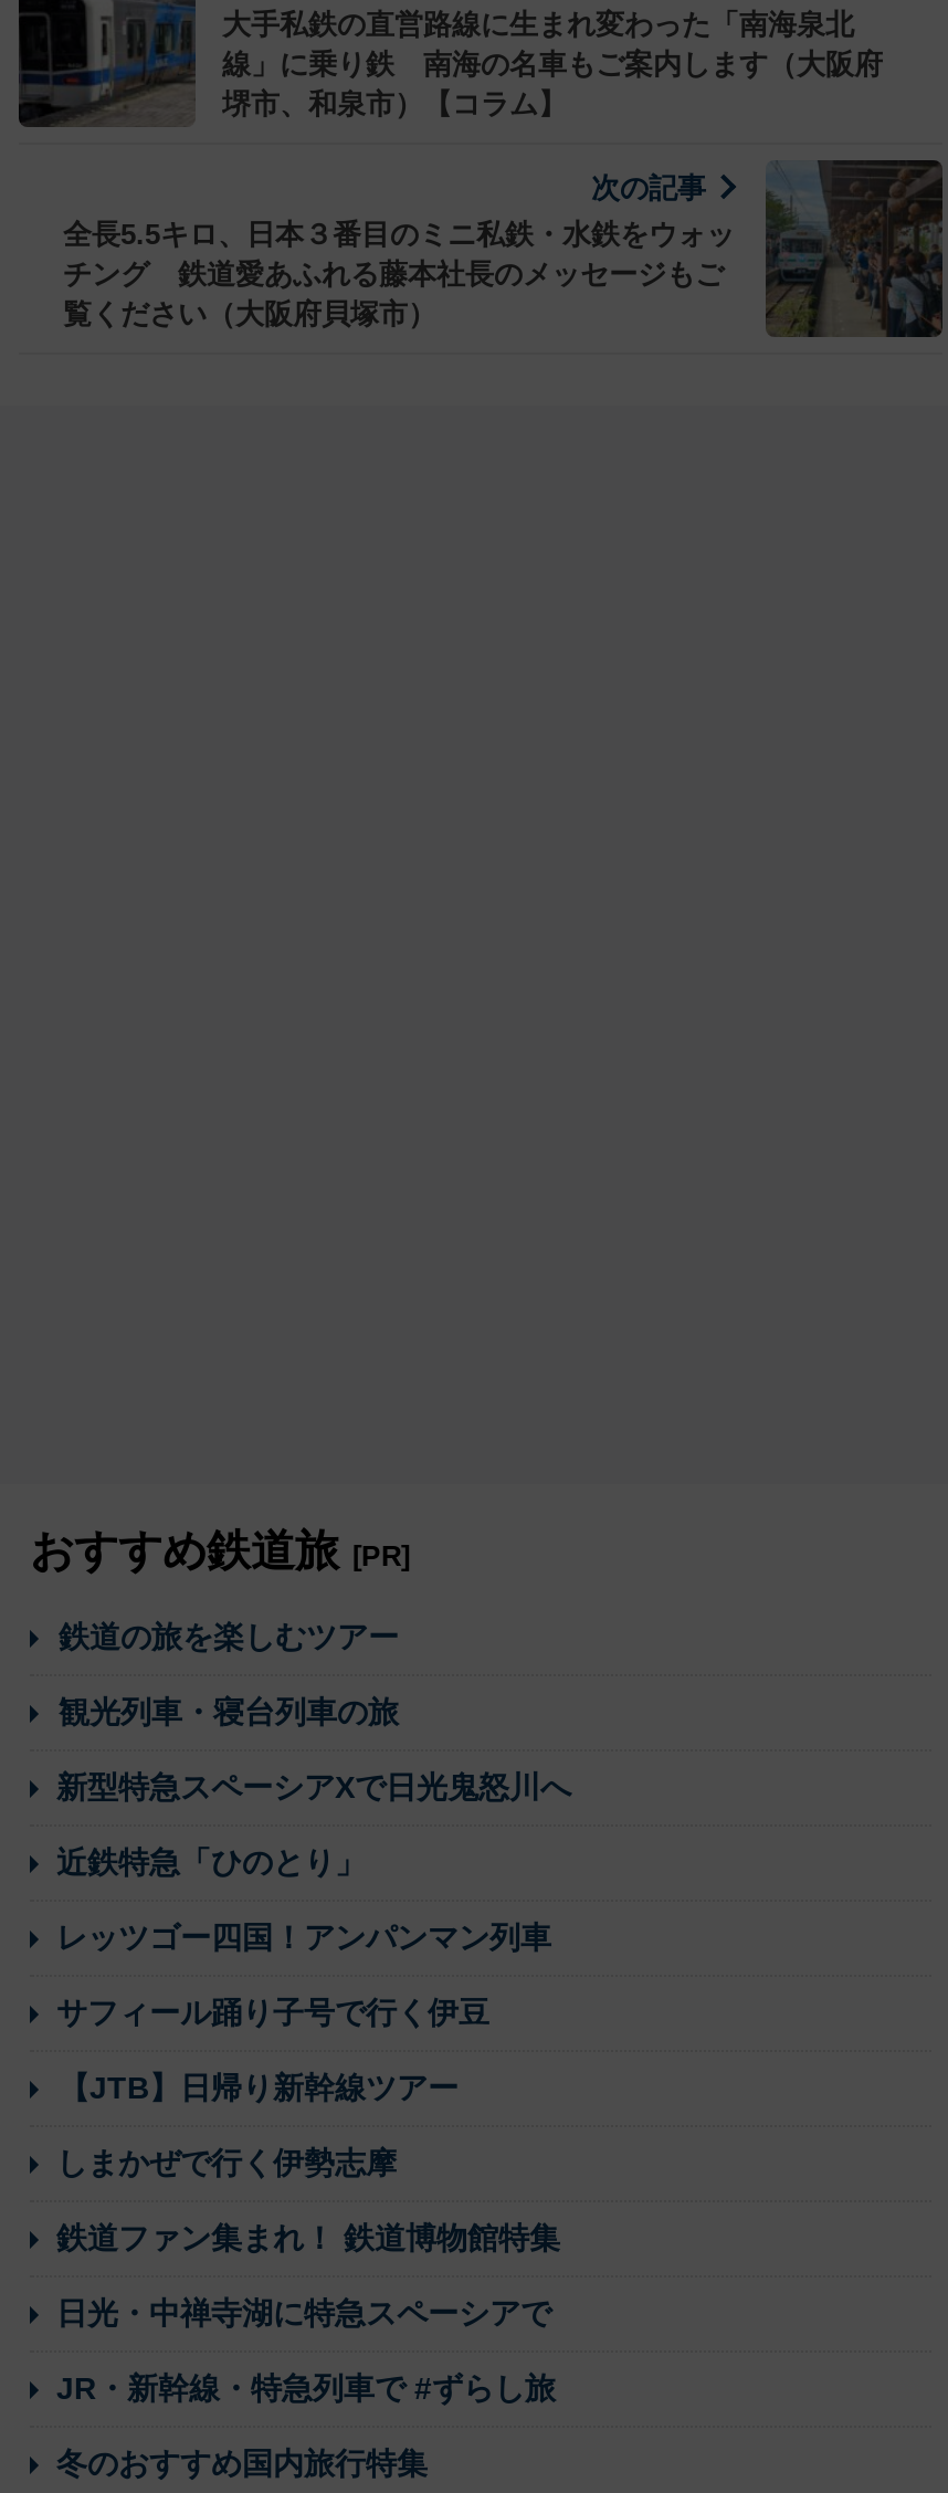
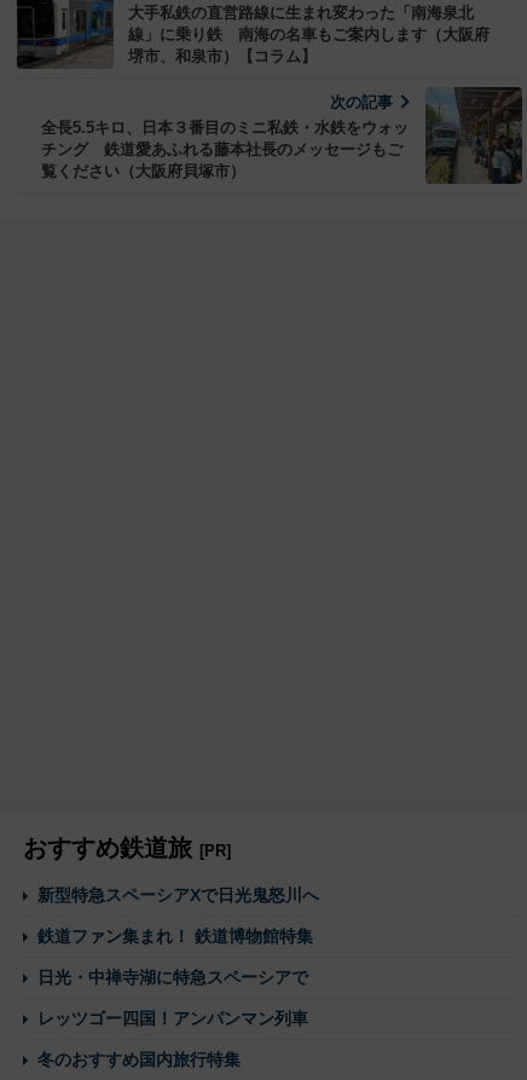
[59,1618,399,1728] 鉄道の旅を楽しむツアー | 観光列車・寝台列車の旅 -> none
[56,1843,489,2179] 近鉄特急「ひのとり」 | サフィール踊り子号で行く伊豆 | 【JTB】日帰り新幹線ツアー | しまかぜで行く伊勢志摩 -> none
moved [56,1918,551,1954] -> [37,1009,308,1028]: レッツゴー四国！アンパンマン列車
[56,2369,556,2405] JR・新幹線・特急列車で #ずらし旅 -> none

